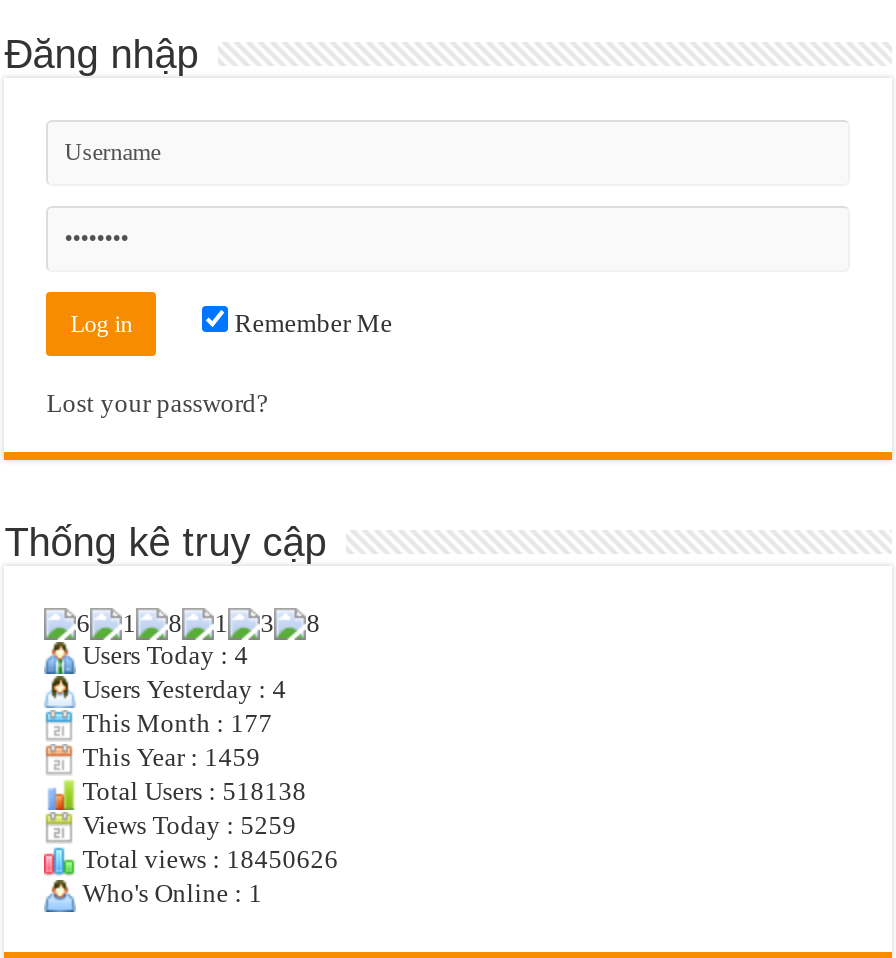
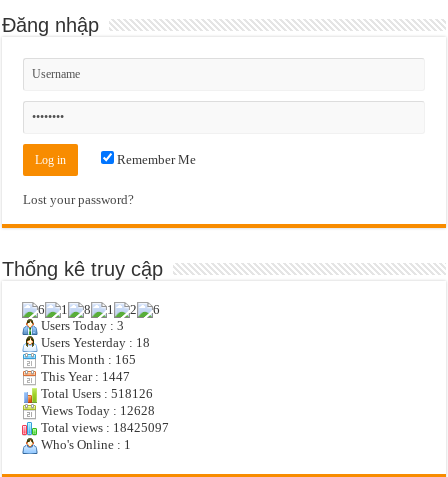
[76,640,248,670] Users Today : 4 -> [38,318,124,333] Users Today : 3
[76,674,286,704] Users Yesterday : 4 -> [38,335,150,350] Users Yesterday : 18
[76,708,272,738] This Month : 177 -> [38,352,136,367] This Month : 165
[76,742,260,772] This Year : 1459 -> [38,369,130,384] This Year : 1447
[76,776,306,806] Total Users : 518138 -> [38,386,153,401] Total Users : 518126
[76,810,296,840] Views Today : 5259 -> [38,403,155,418] Views Today : 12628
[76,844,338,874] Total views : 18450626 -> [38,420,169,435] Total views : 18425097

